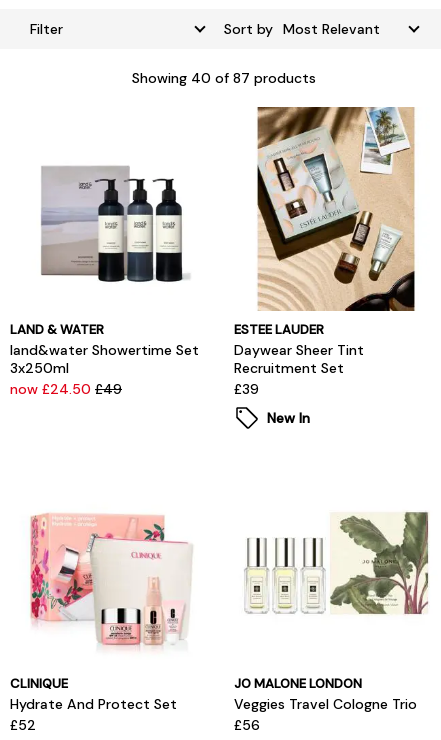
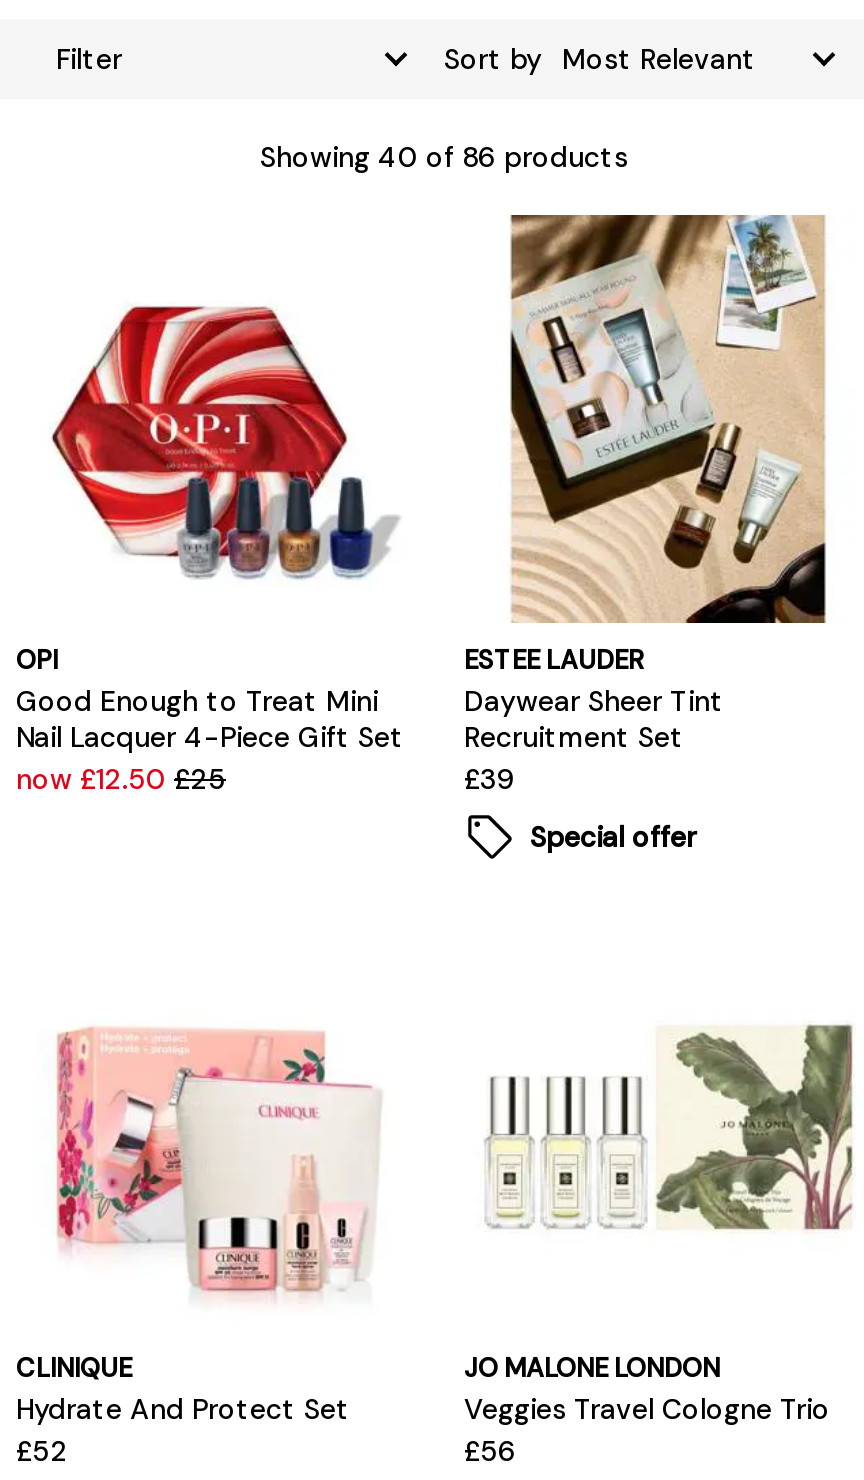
[132,69,316,87] Showing 40 of 87 products -> [260,140,628,176] Showing 40 of 86 products
[10,153,200,398] [image] | LAND & WATER | land&water Showertime Set | 3x250ml | now £24.50 £49 -> [16,305,404,798] [image] | OPI | Good Enough to Treat Mini | Nail Lacquer 4-Piece Gift Set | now £12.50 £25
[267,409,310,427] New In -> [530,820,696,856] Special offer

